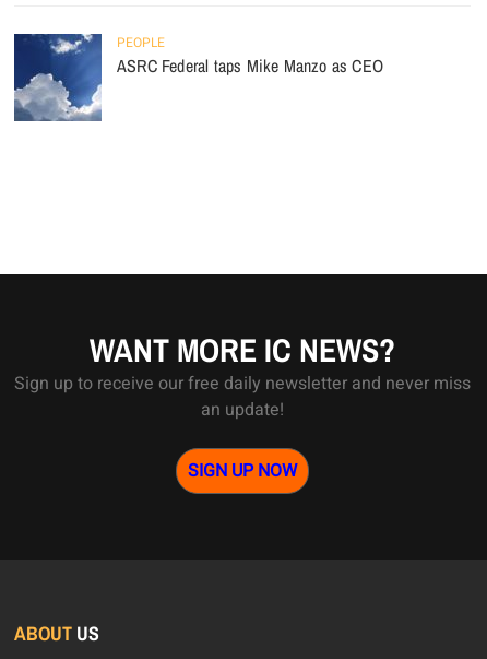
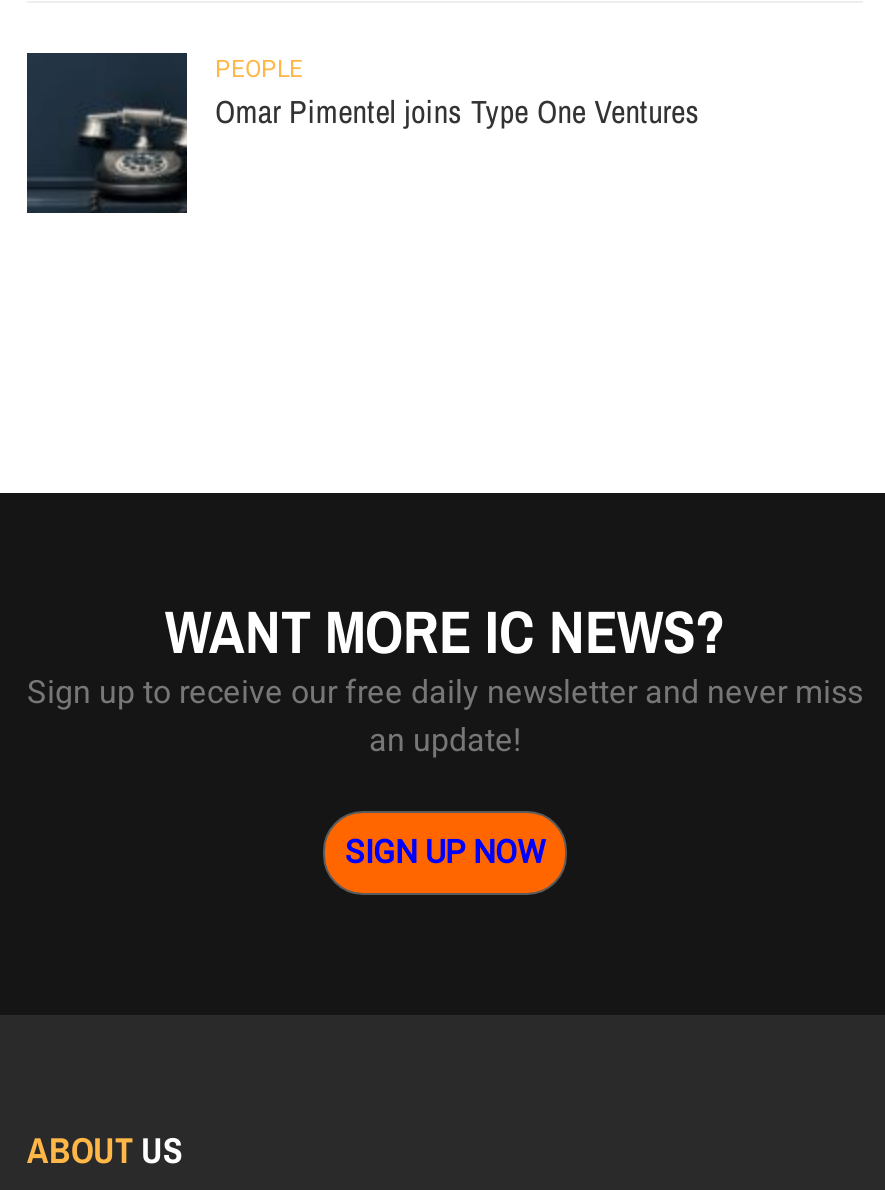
[13,33,383,122] [image] | ASRC Federal taps Mike Manzo as CEO -> [25,51,700,215] [image] | Omar Pimentel joins Type One Ventures

